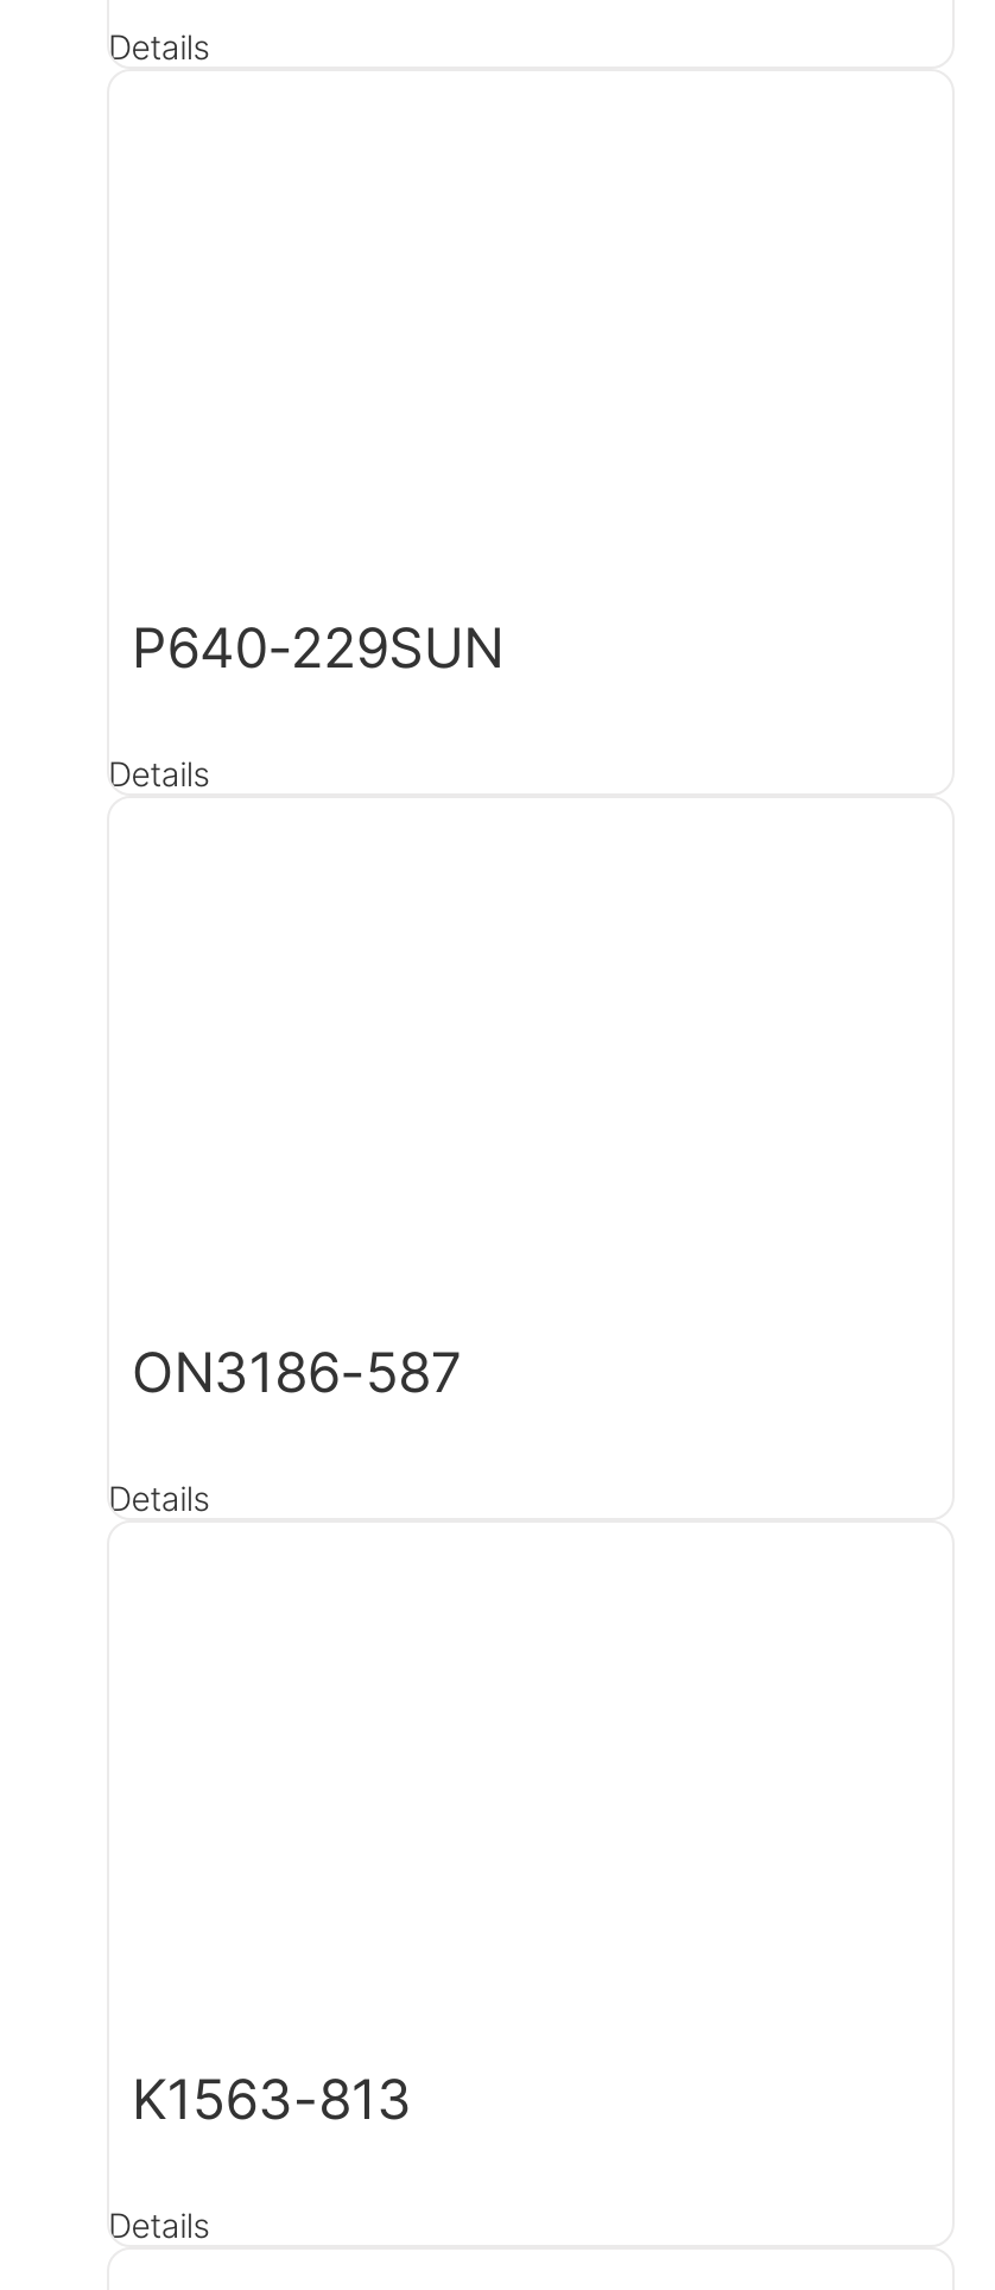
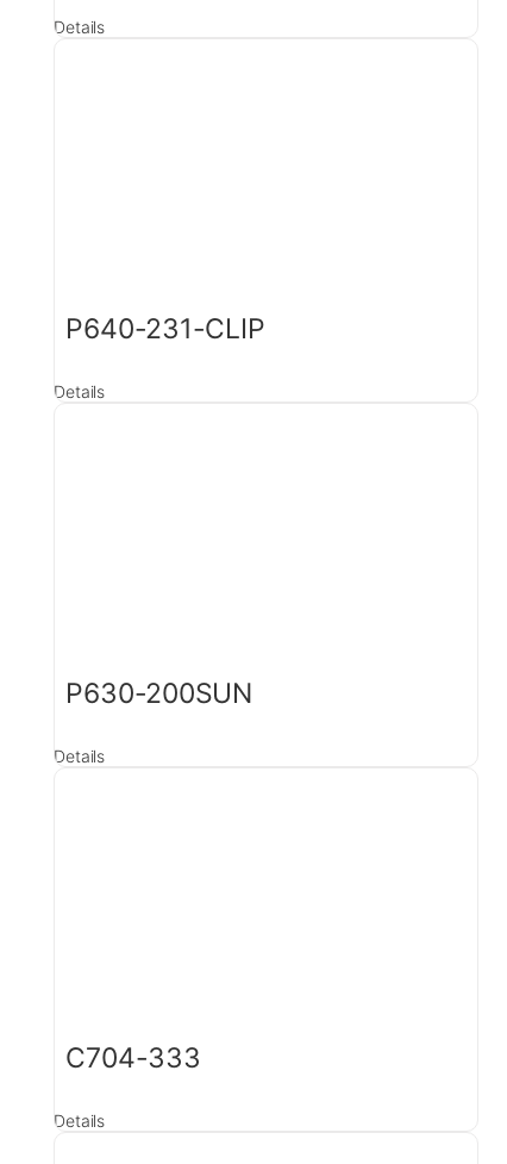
[132,614,503,681] P640-229SUN -> [66,312,265,346] P640-231-CLIP
[132,1341,461,1407] ON3186-587 -> [66,676,252,710] P630-200SUN
[132,2067,412,2133] K1563-813 -> [66,1041,201,1074] C704-333

